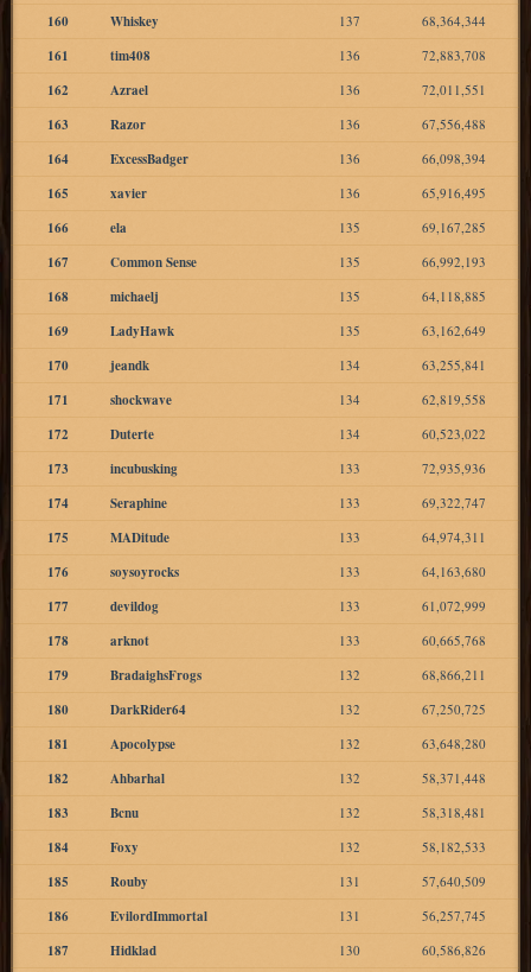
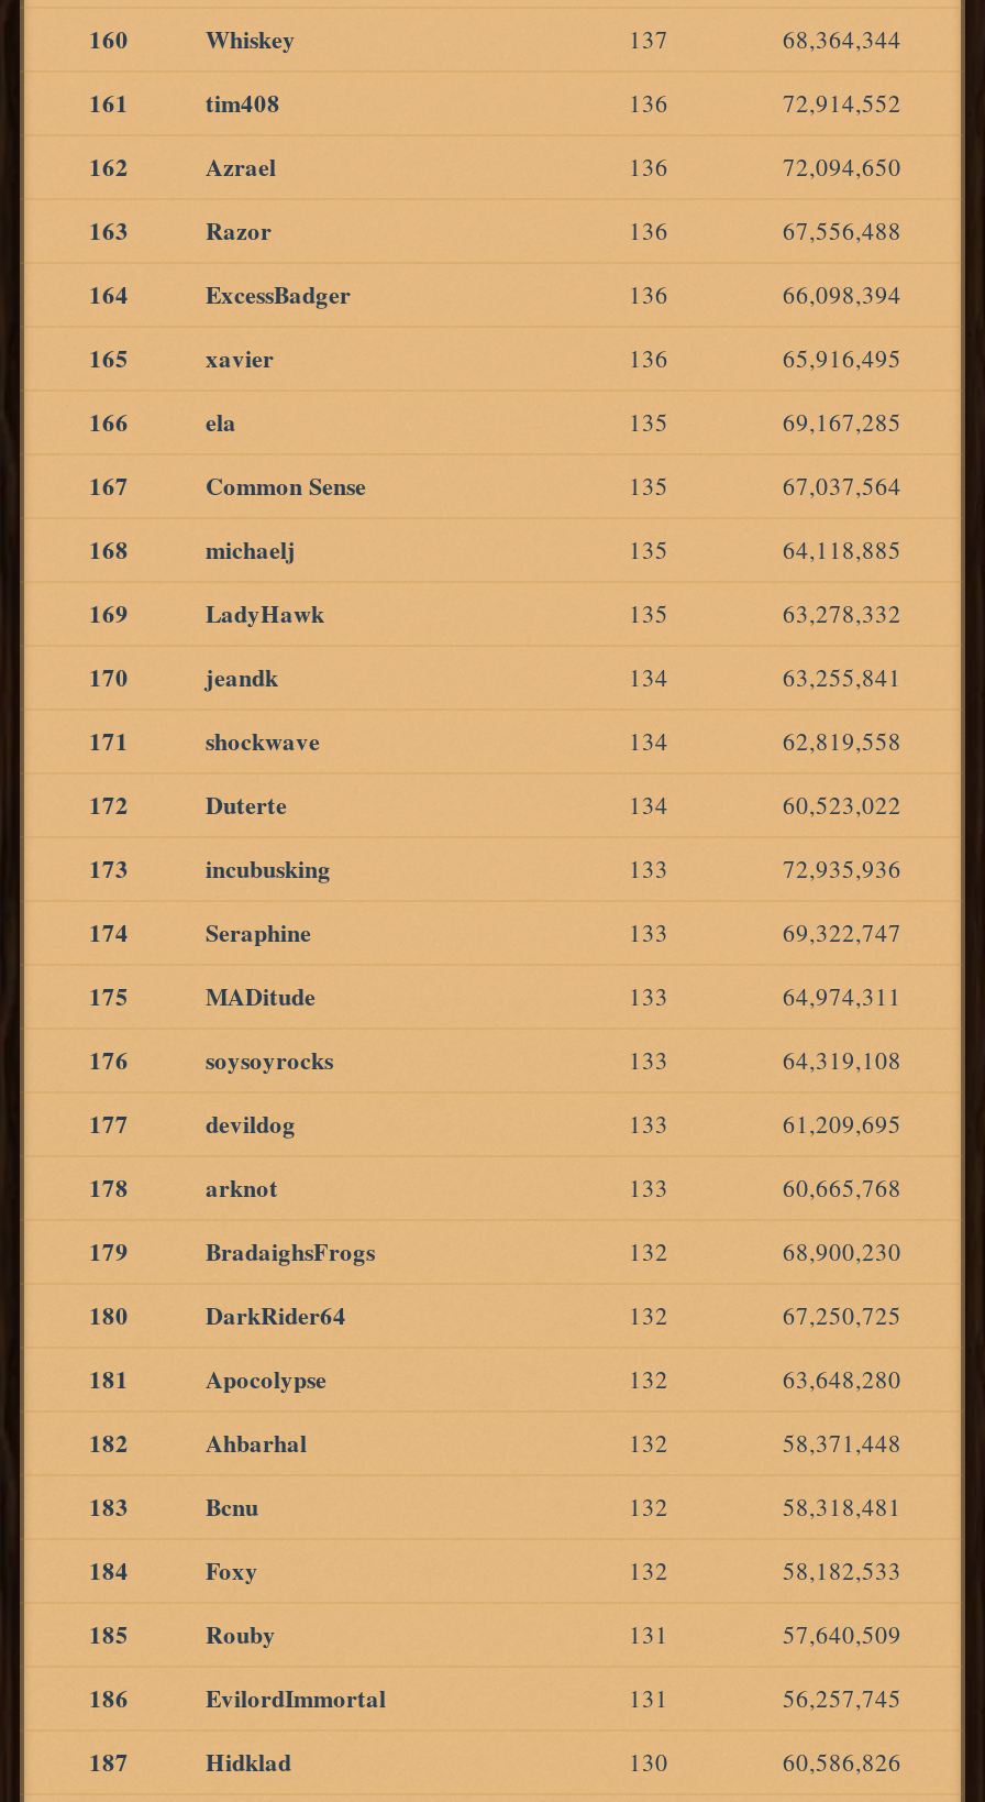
[422,46,486,64] 72,883,708 -> [783,85,901,118] 72,914,552
[422,80,486,98] 72,011,551 -> [783,149,901,182] 72,094,650
[422,253,486,270] 66,992,193 -> [783,468,901,501] 67,037,564
[422,321,486,339] 63,162,649 -> [783,596,901,629] 63,278,332
[422,562,486,580] 64,163,680 -> [783,1042,901,1075] 64,319,108
[422,597,486,615] 61,072,999 -> [783,1106,901,1139] 61,209,695
[422,666,486,683] 68,866,211 -> [783,1234,901,1267] 68,900,230

